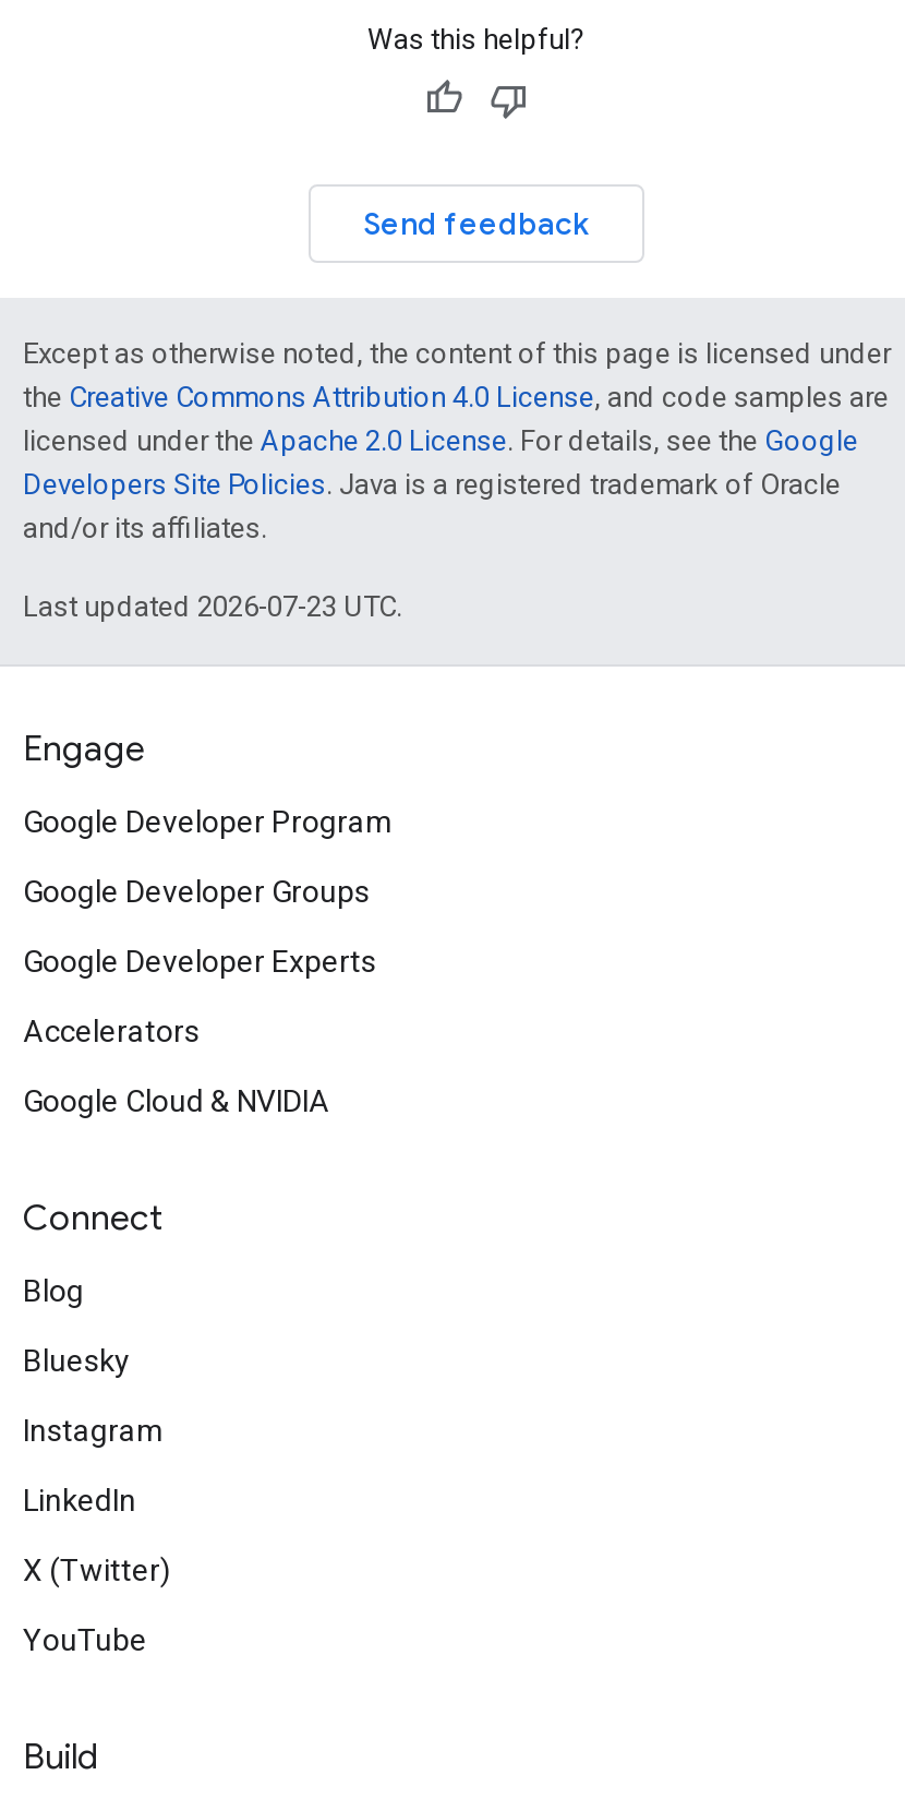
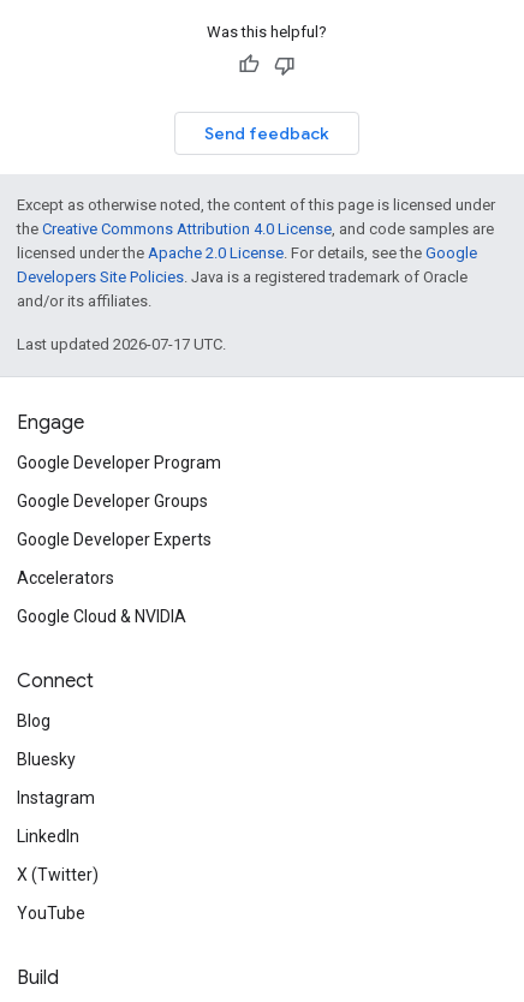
[23,590,402,623] Last updated 2026-07-23 UTC. -> [17,335,226,353] Last updated 2026-07-17 UTC.

